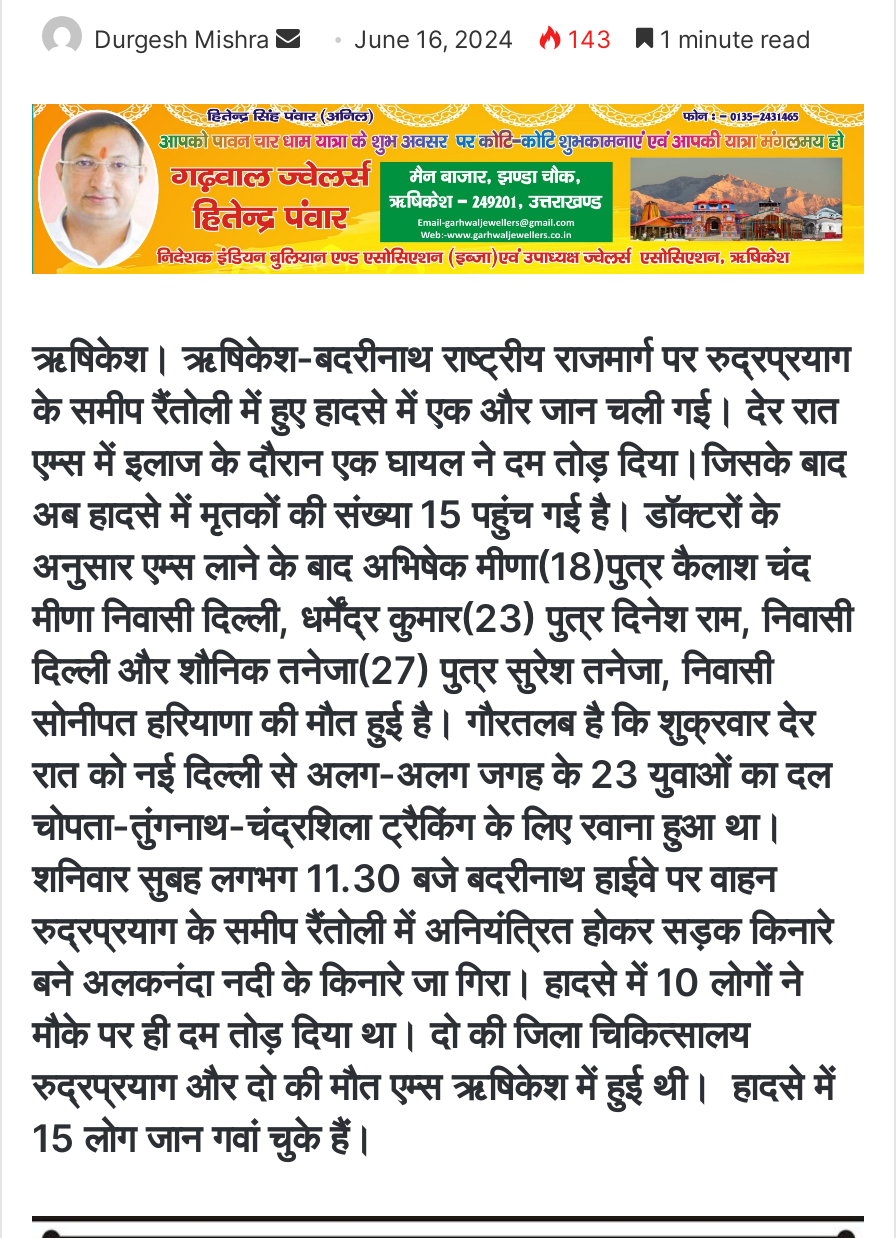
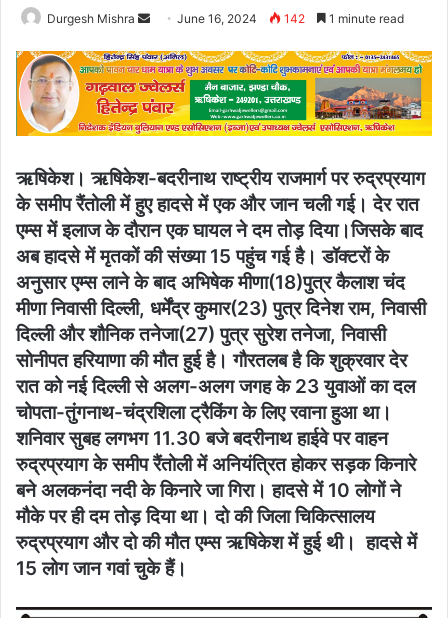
[562,24,612,54] 143 -> [281,11,305,26] 142

